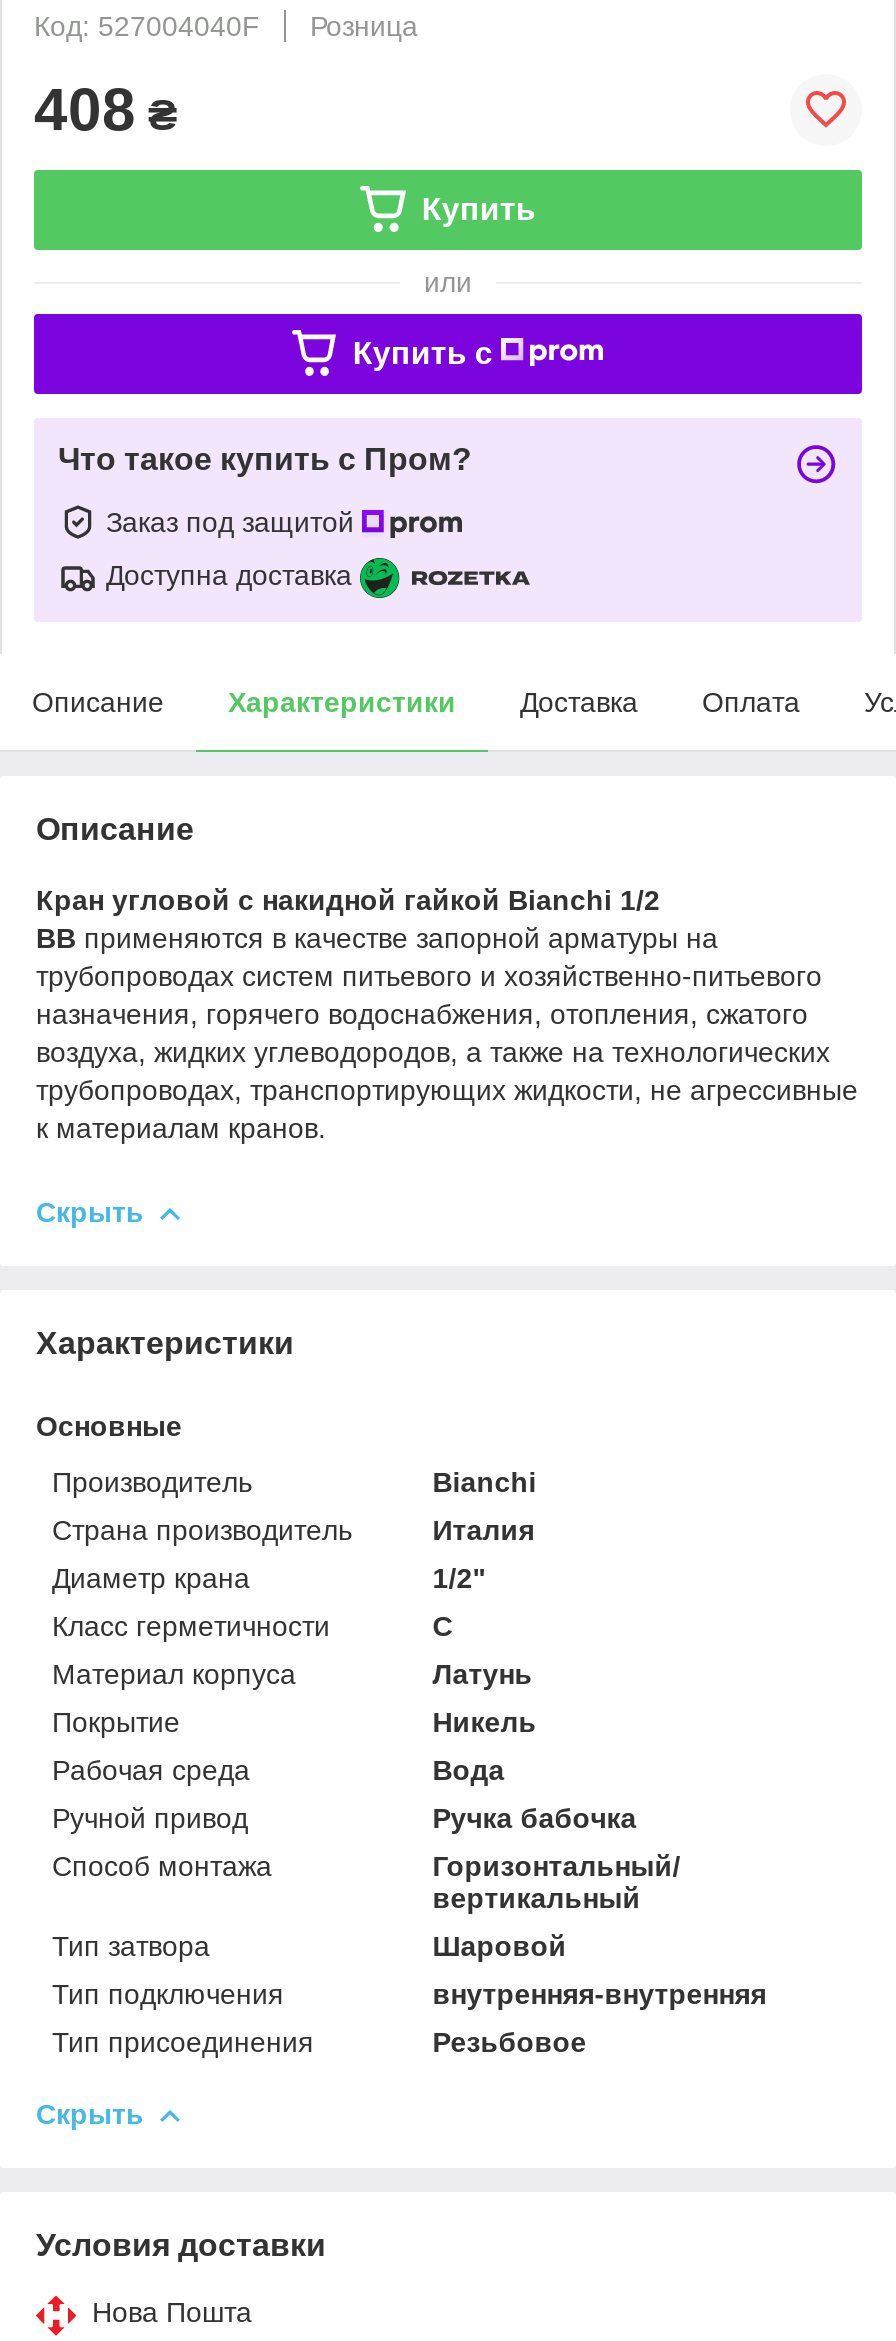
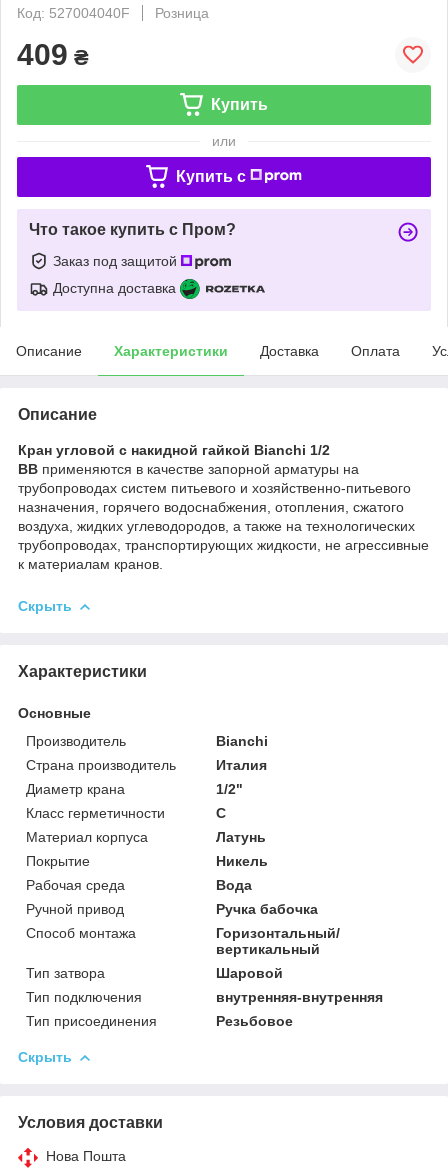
[34,76,178,142] 408 ₴ -> [17,38,89,71] 409 ₴

